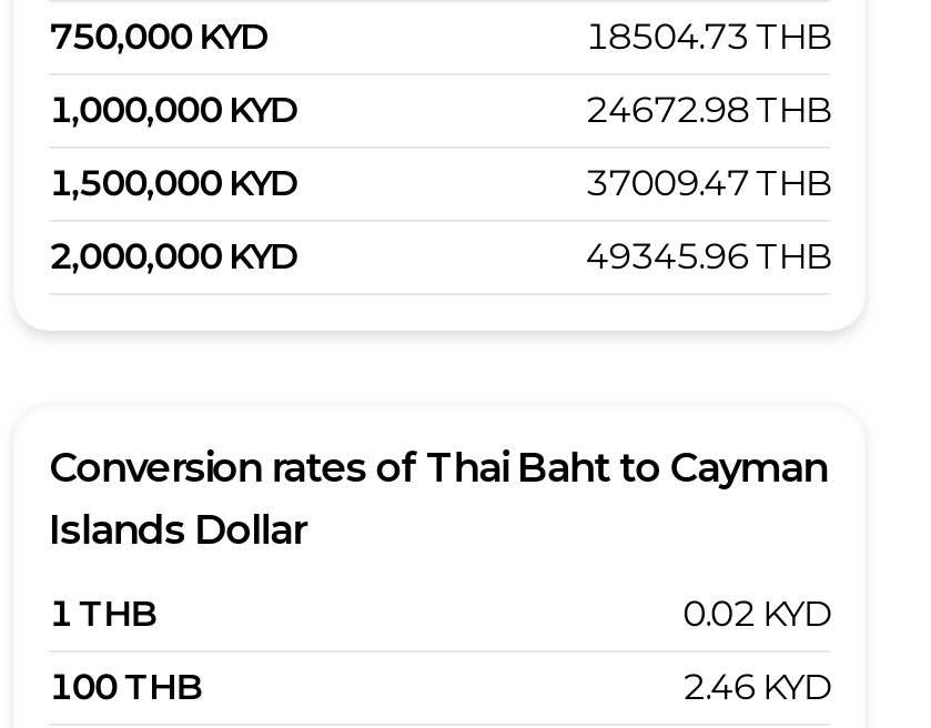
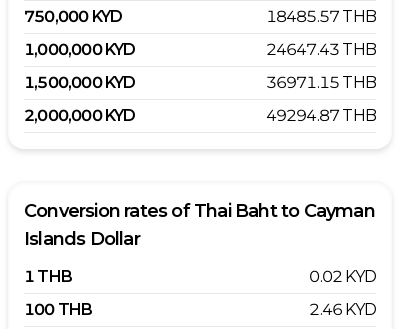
[585,16,830,58] 18504.73 THB -> [266,7,376,26] 18485.57 THB
[585,89,830,131] 24672.98 THB -> [266,40,376,59] 24647.43 THB
[585,162,830,204] 37009.47 THB -> [266,73,376,92] 36971.15 THB
[585,235,830,277] 49345.96 THB -> [266,106,376,125] 49294.87 THB

